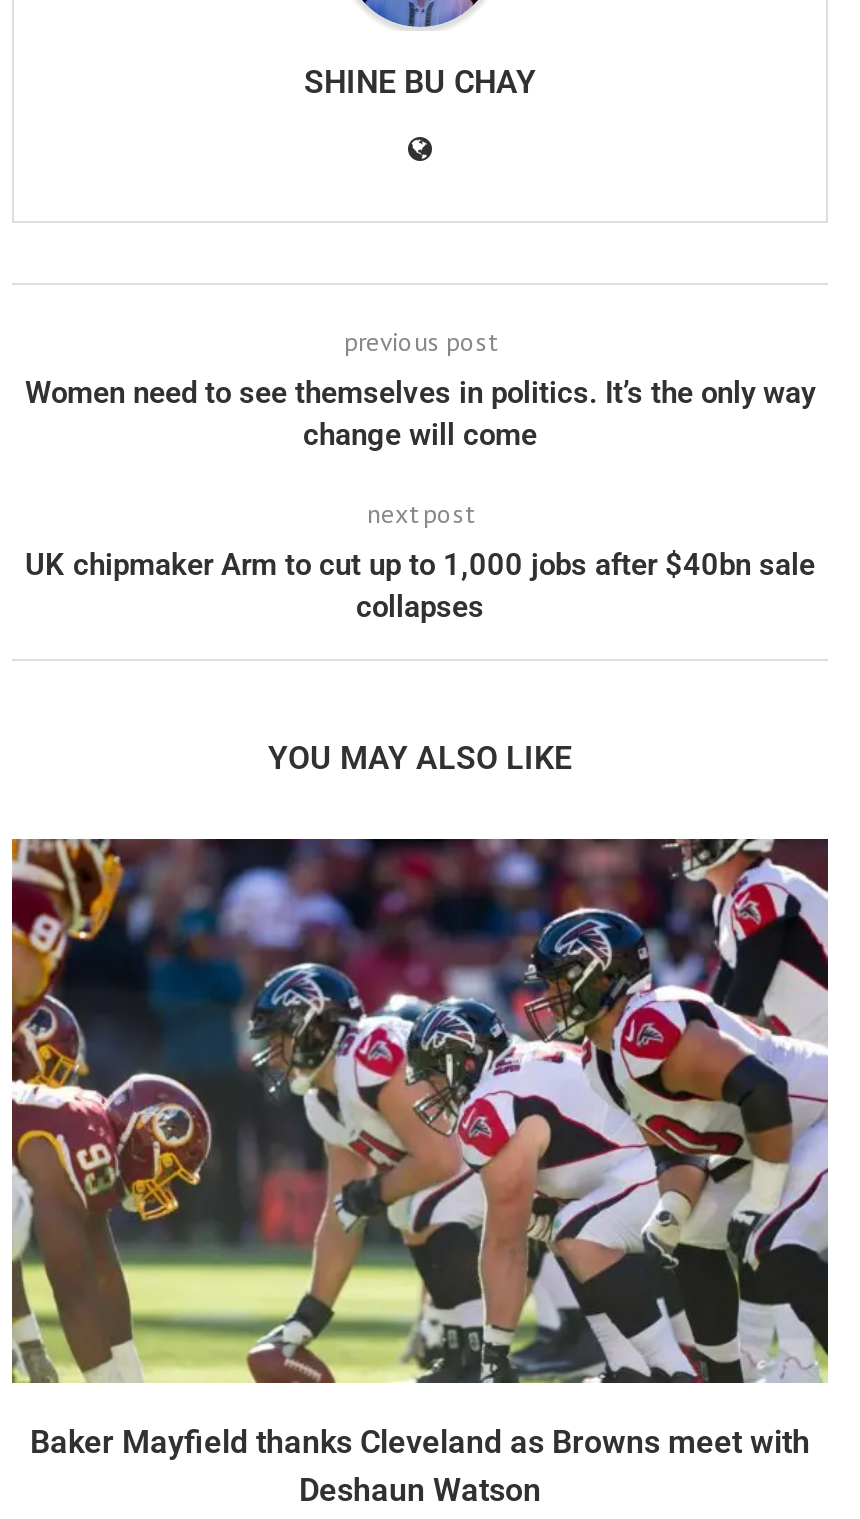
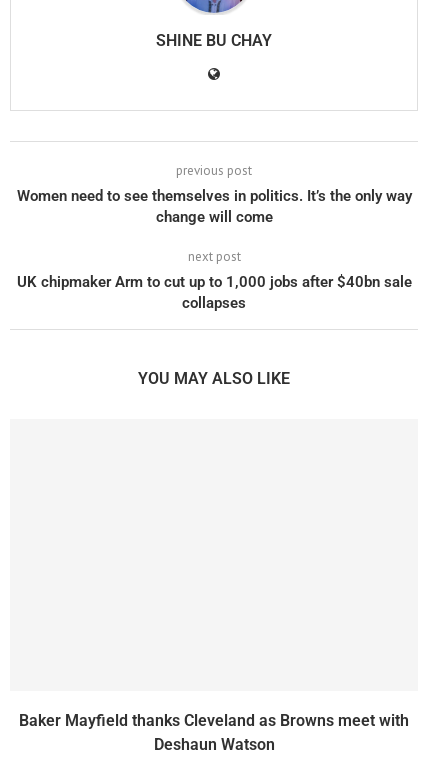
[10,836,830,1386] [image] -> none

